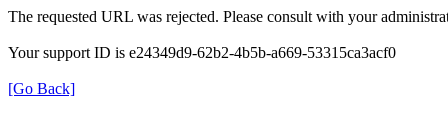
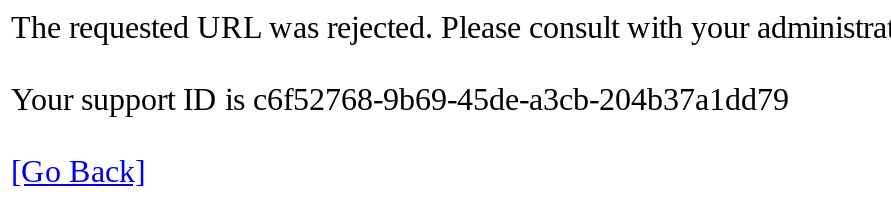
[8,44,396,61] Your support ID is e24349d9-62b2-4b5b-a669-53315ca3acf0 -> [11,82,789,116] Your support ID is c6f52768-9b69-45de-a3cb-204b37a1dd79

